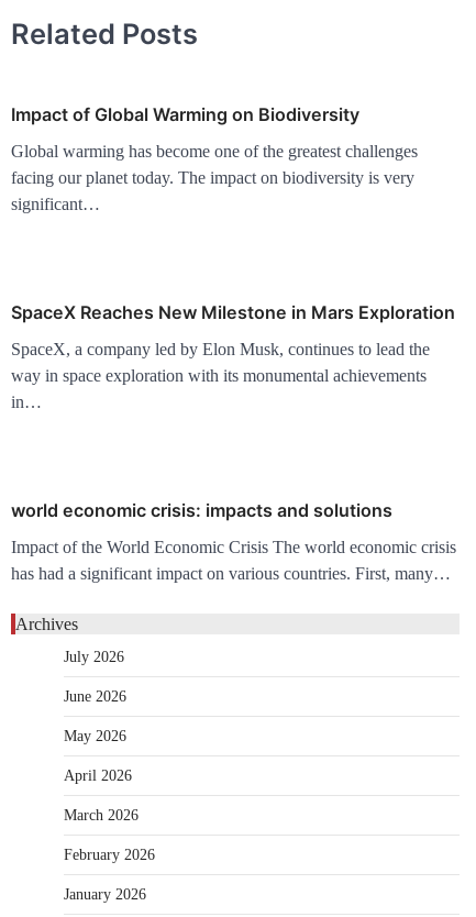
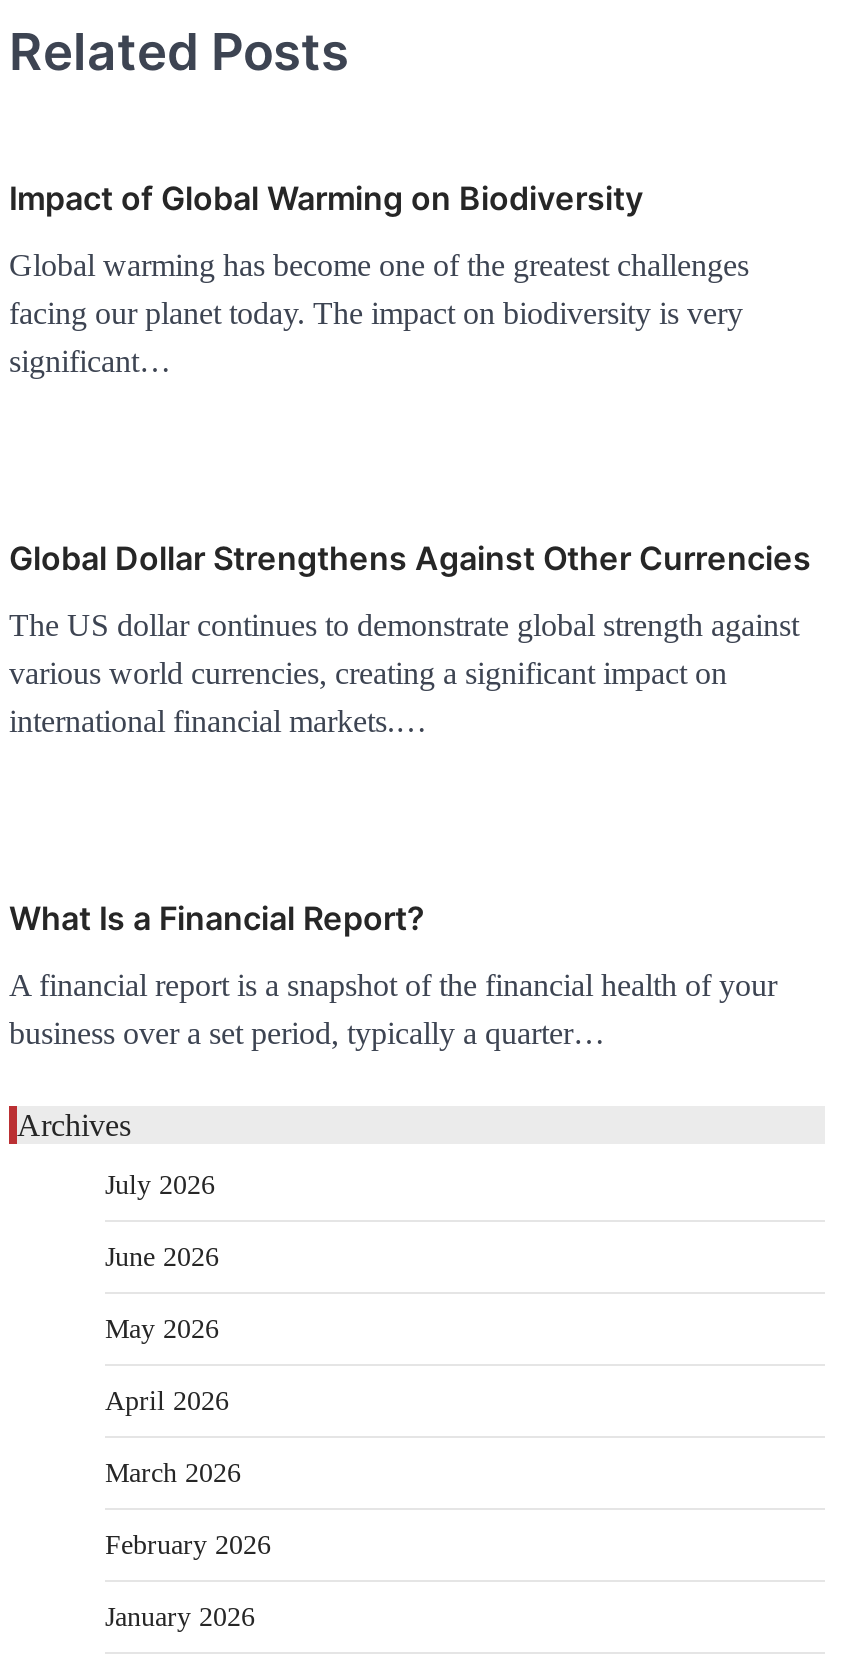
[11,301,455,323] SpaceX Reaches New Milestone in Mars Exploration -> [9,538,811,578] Global Dollar Strengthens Against Other Currencies
[11,340,430,411] SpaceX, a company led by Elon Musk, continues to lead the | way in space exploration with its monumental achievements | in… -> [9,608,799,738] The US dollar continues to demonstrate global strength against | various world currencies, creating a significant impact on | international financial markets.…
[11,499,392,521] world economic crisis: impacts and solutions -> [9,898,425,938] What Is a Financial Report?
[11,538,456,583] Impact of the World Economic Crisis The world economic crisis | has had a significant impact on various countries. First, many… -> [9,968,777,1050] A financial report is a snapshot of the financial health of your | business over a set period, typically a quarter…

